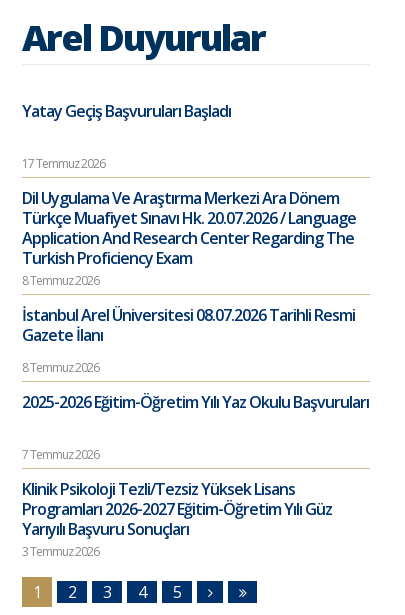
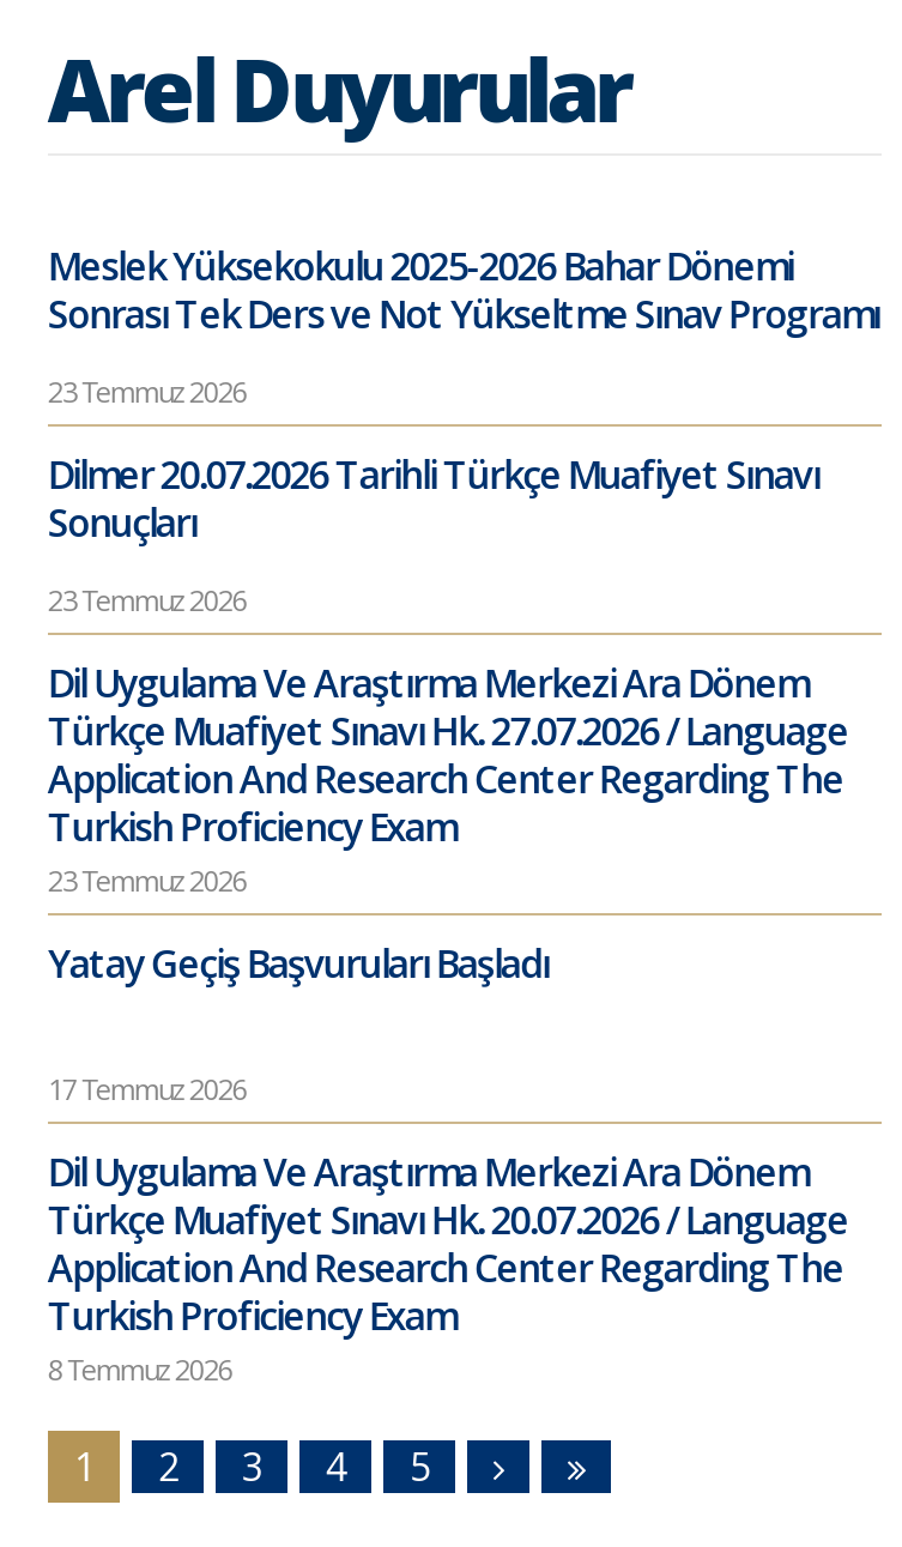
none -> [48,238,879,899] Meslek Yüksekokulu 2025-2026 Bahar Dönemi | Sonrası Tek Ders ve Not Yükseltme Sınav Programı | 23 Temmuz 2026 | Dilmer 20.07.2026 Tarihli Türkçe Muafiyet Sınavı | Sonuçları | 23 Temmuz 2026 | Dil Uygulama Ve Araştırma Merkezi Ara Dönem | Türkçe Muafiyet Sınavı Hk. 27.07.2026 / Language | Application And Research Center Regarding The | Turkish Proficiency Exam | 23 Temmuz 2026
moved [22,100,356,289] -> [48,935,848,1388]: Yatay Geçiş Başvuruları Başladı | 17 Temmuz 2026 | Dil Uygulama Ve Araştırma Merkezi Ara Dönem | Türkçe Muafiyet Sınavı Hk. 20.07.2026 / Language | Application And Research Center Regarding The | Turkish Proficiency Exam | 8 Temmuz 2026
[22,304,369,560] İstanbul Arel Üniversitesi 08.07.2026 Tarihli Resmi | Gazete İlanı | 8 Temmuz 2026 | 2025-2026 Eğitim-Öğretim Yılı Yaz Okulu Başvuruları | 7 Temmuz 2026 | Klinik Psikoloji Tezli/Tezsiz Yüksek Lisans | Programları 2026-2027 Eğitim-Öğretim Yılı Güz | Yarıyılı Başvuru Sonuçları | 3 Temmuz 2026 -> none

